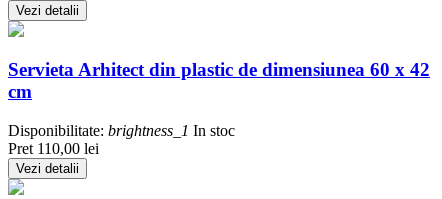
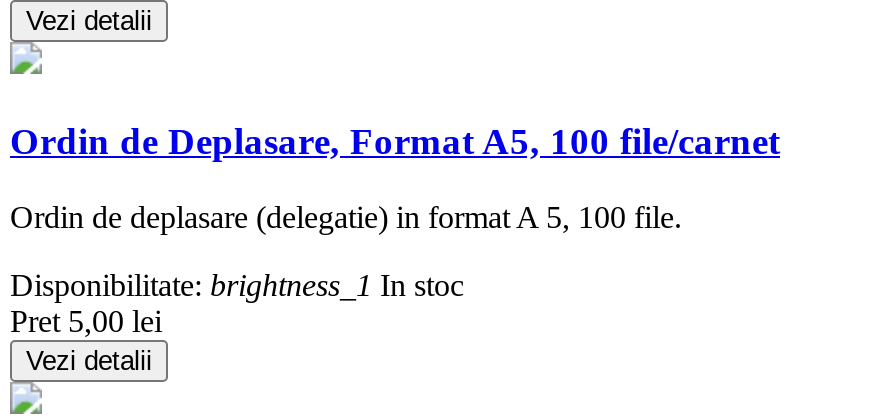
[8,59,430,102] Servieta Arhitect din plastic de dimensiunea 60 x 42 | cm -> [10,119,780,234] Ordin de Deplasare, Format A5, 100 file/carnet | Ordin de deplasare (delegatie) in format A 5, 100 file.
[8,140,99,157] Pret 110,00 lei -> [10,304,162,338] Pret 5,00 lei

